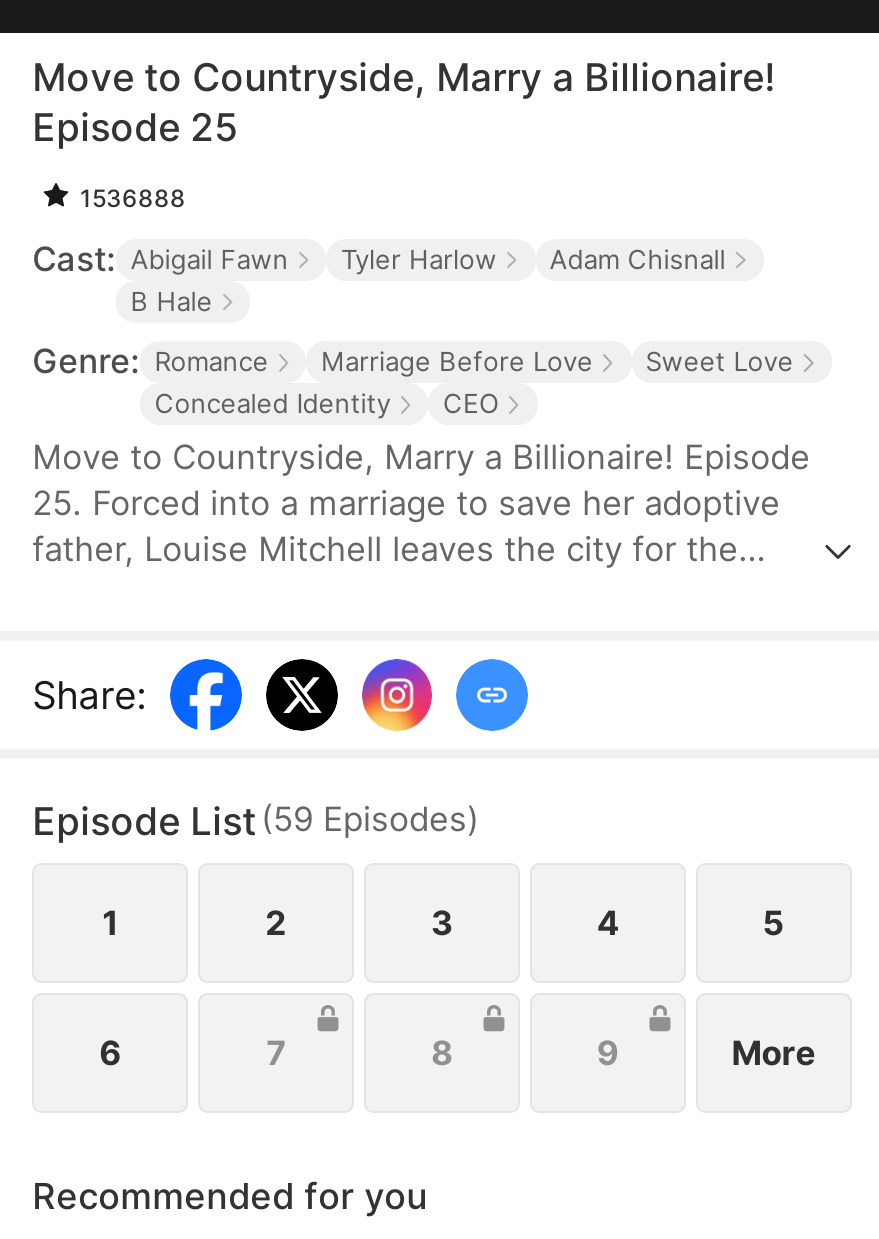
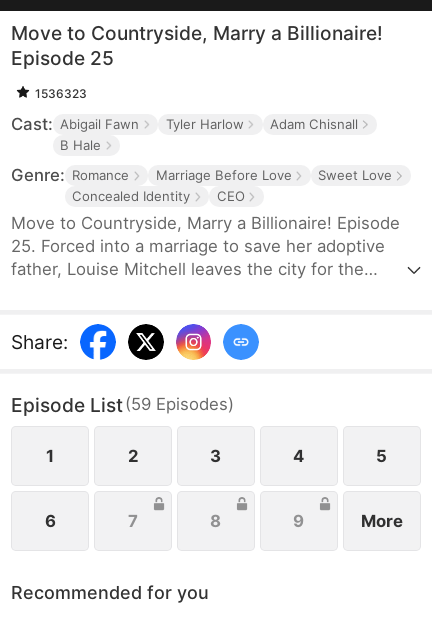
[80,182,186,212] 1536888 -> [35,86,87,101] 1536323

